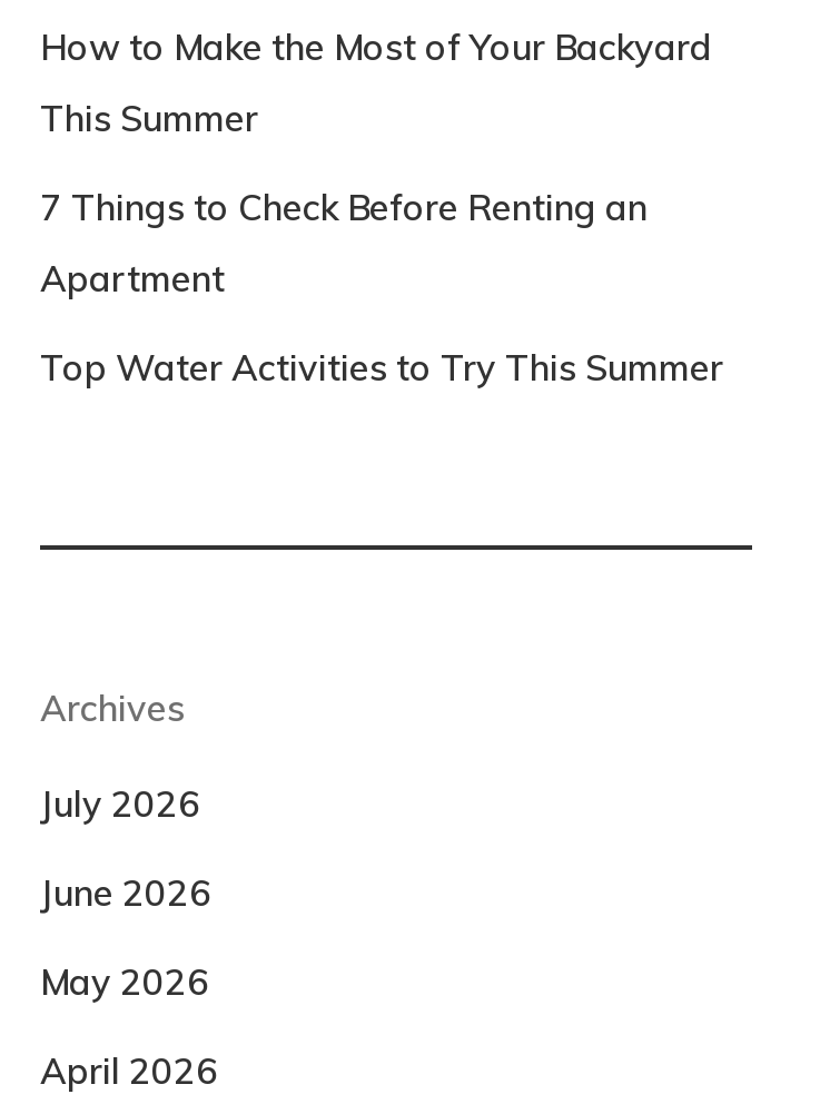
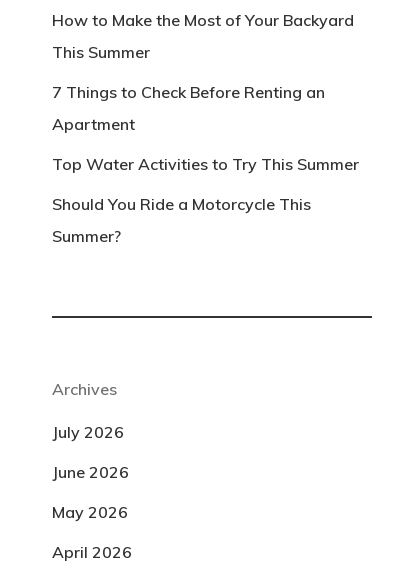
none -> [52,194,311,246] Should You Ride a Motorcycle This | Summer?

